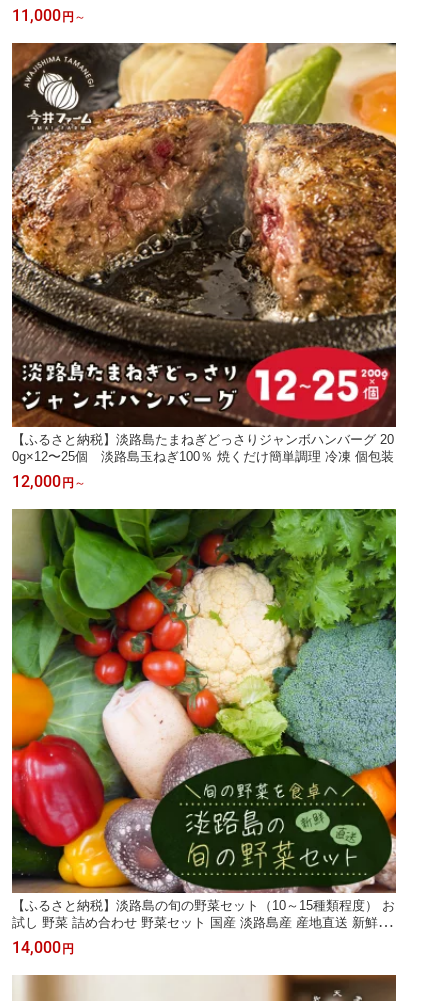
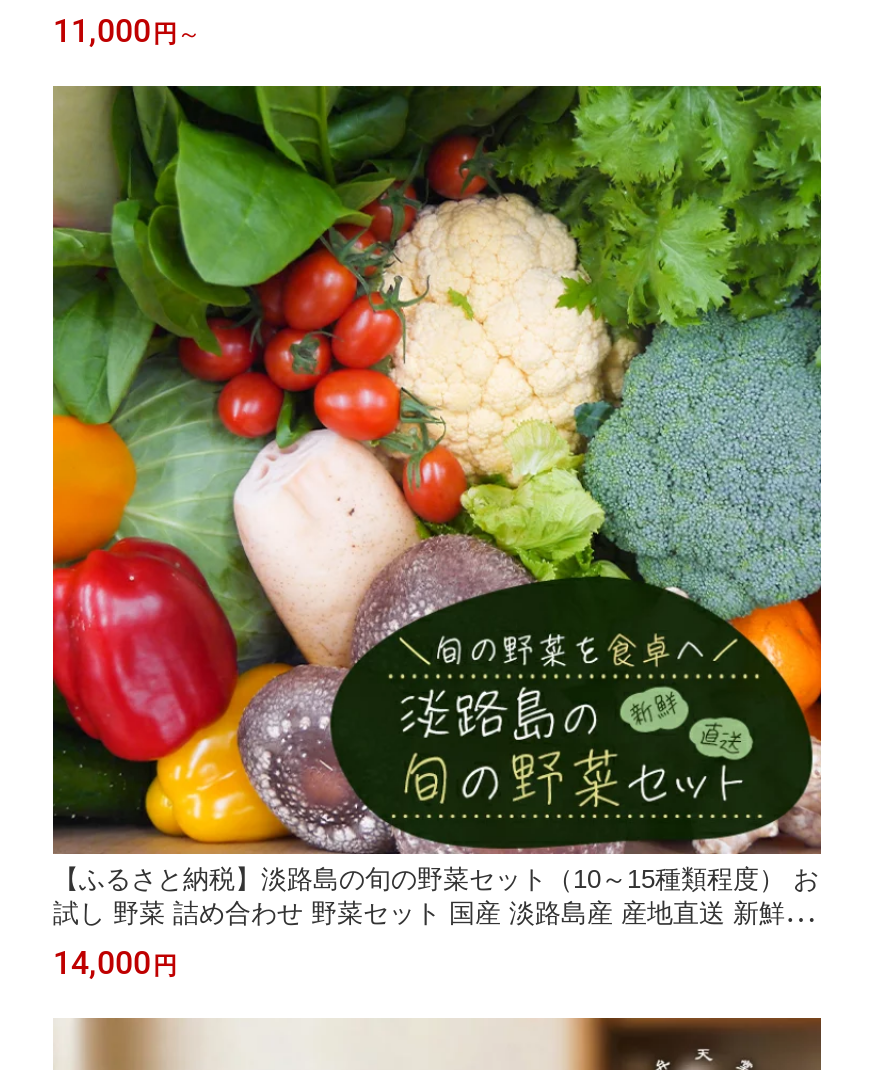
[11,42,397,491] [image] | 【ふるさと納税】淡路島たまねぎどっさりジャンボハンバーグ 20 | 0g×12〜25個 淡路島玉ねぎ100％ 焼くだけ簡単調理 冷凍 個包装 | 12,000円～ -> none

